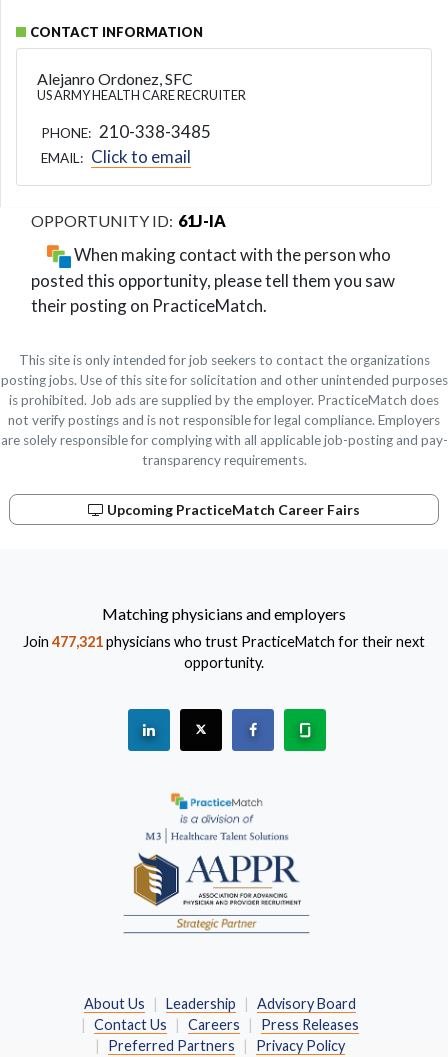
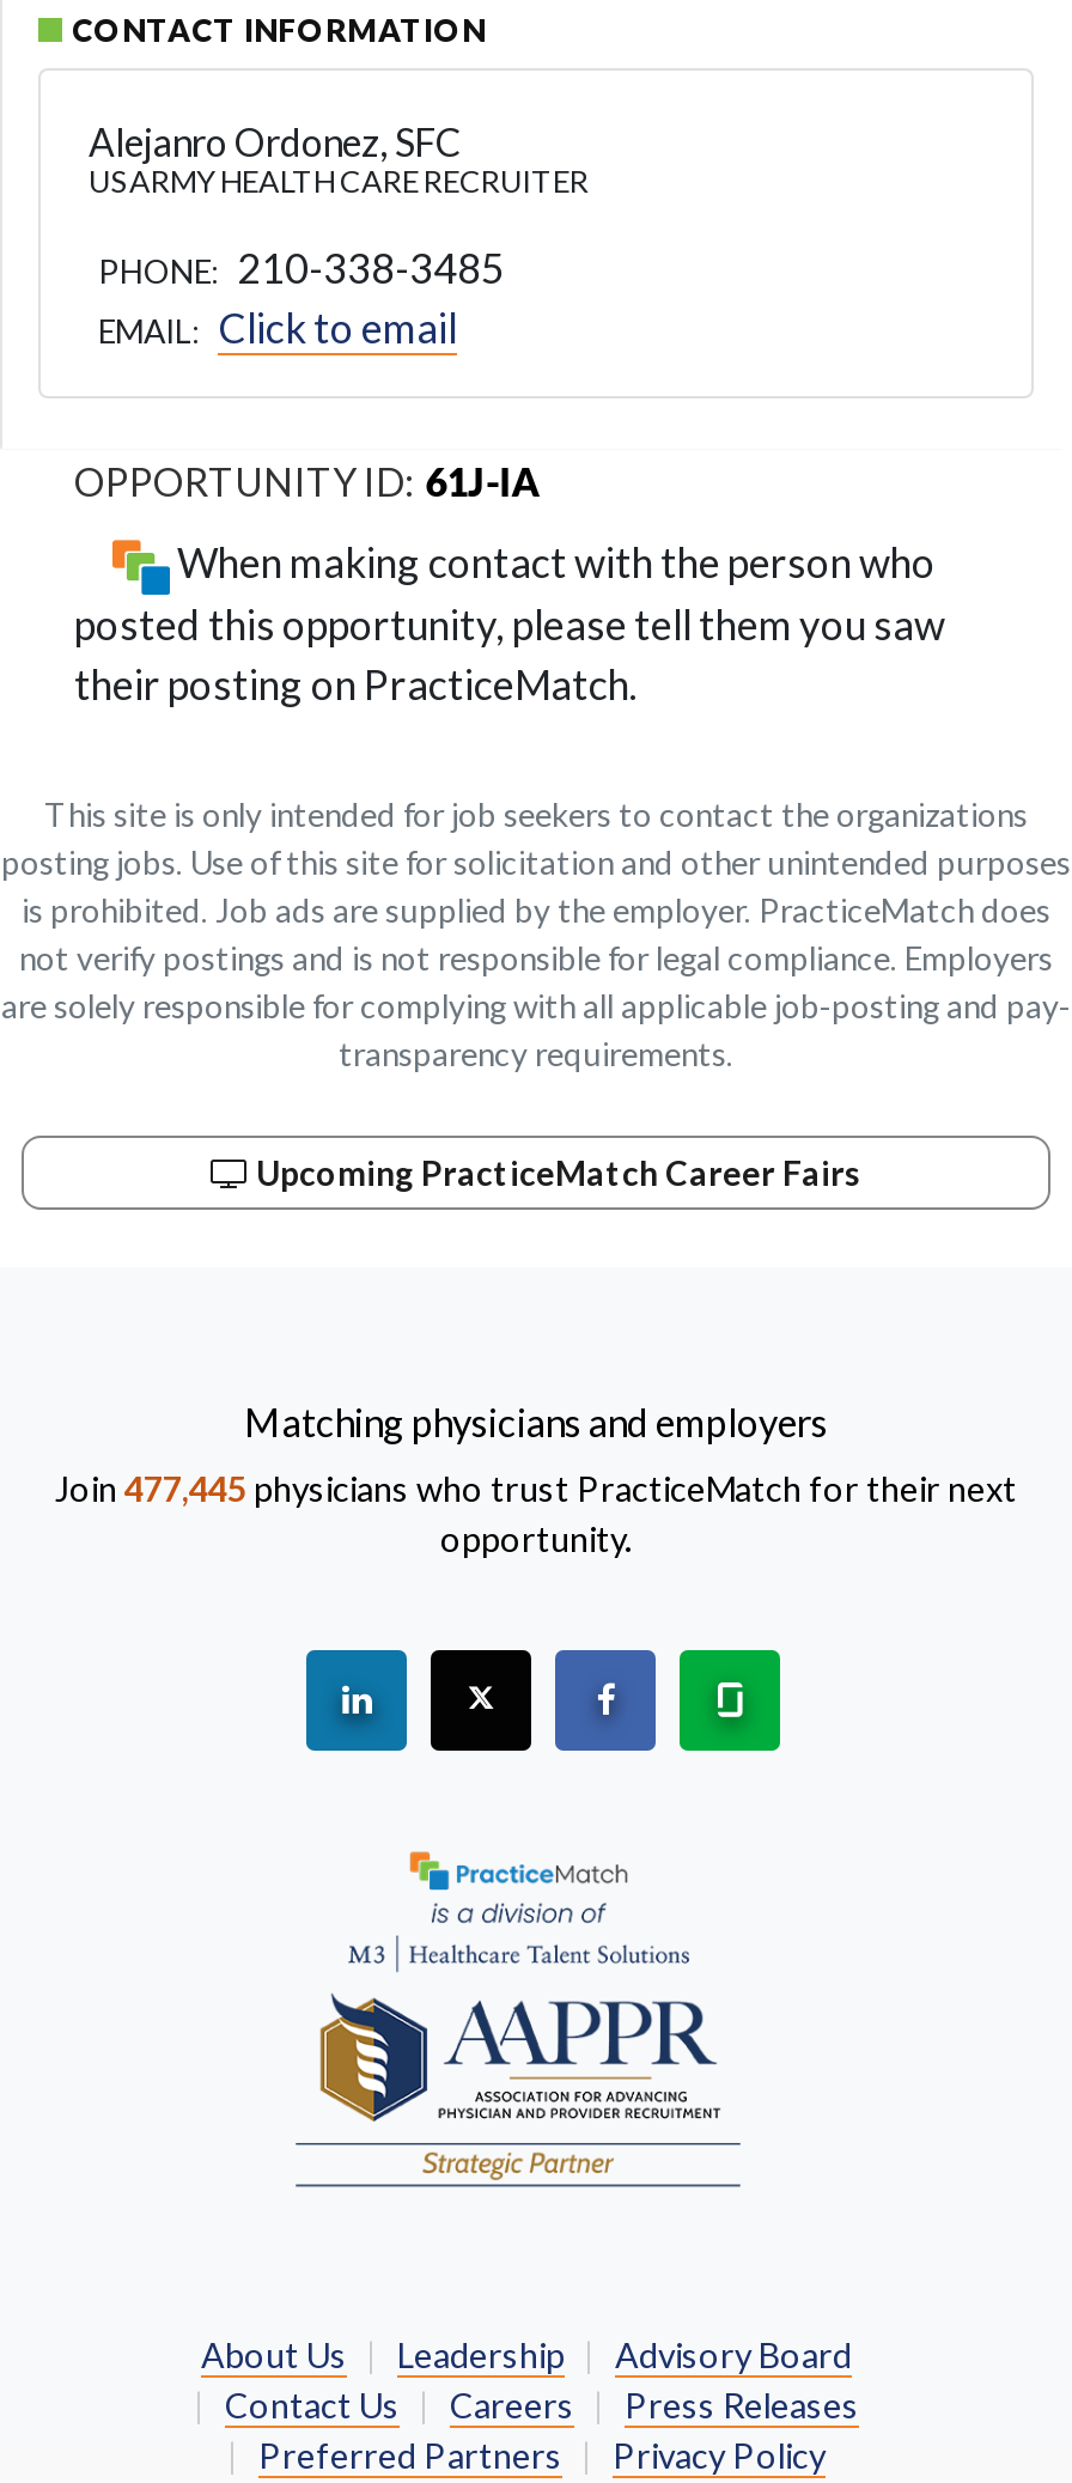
[23,633,425,650] Join 477,321 physicians who trust PracticeMatch for their next -> [55,1469,1017,1510] Join 477,445 physicians who trust PracticeMatch for their next

